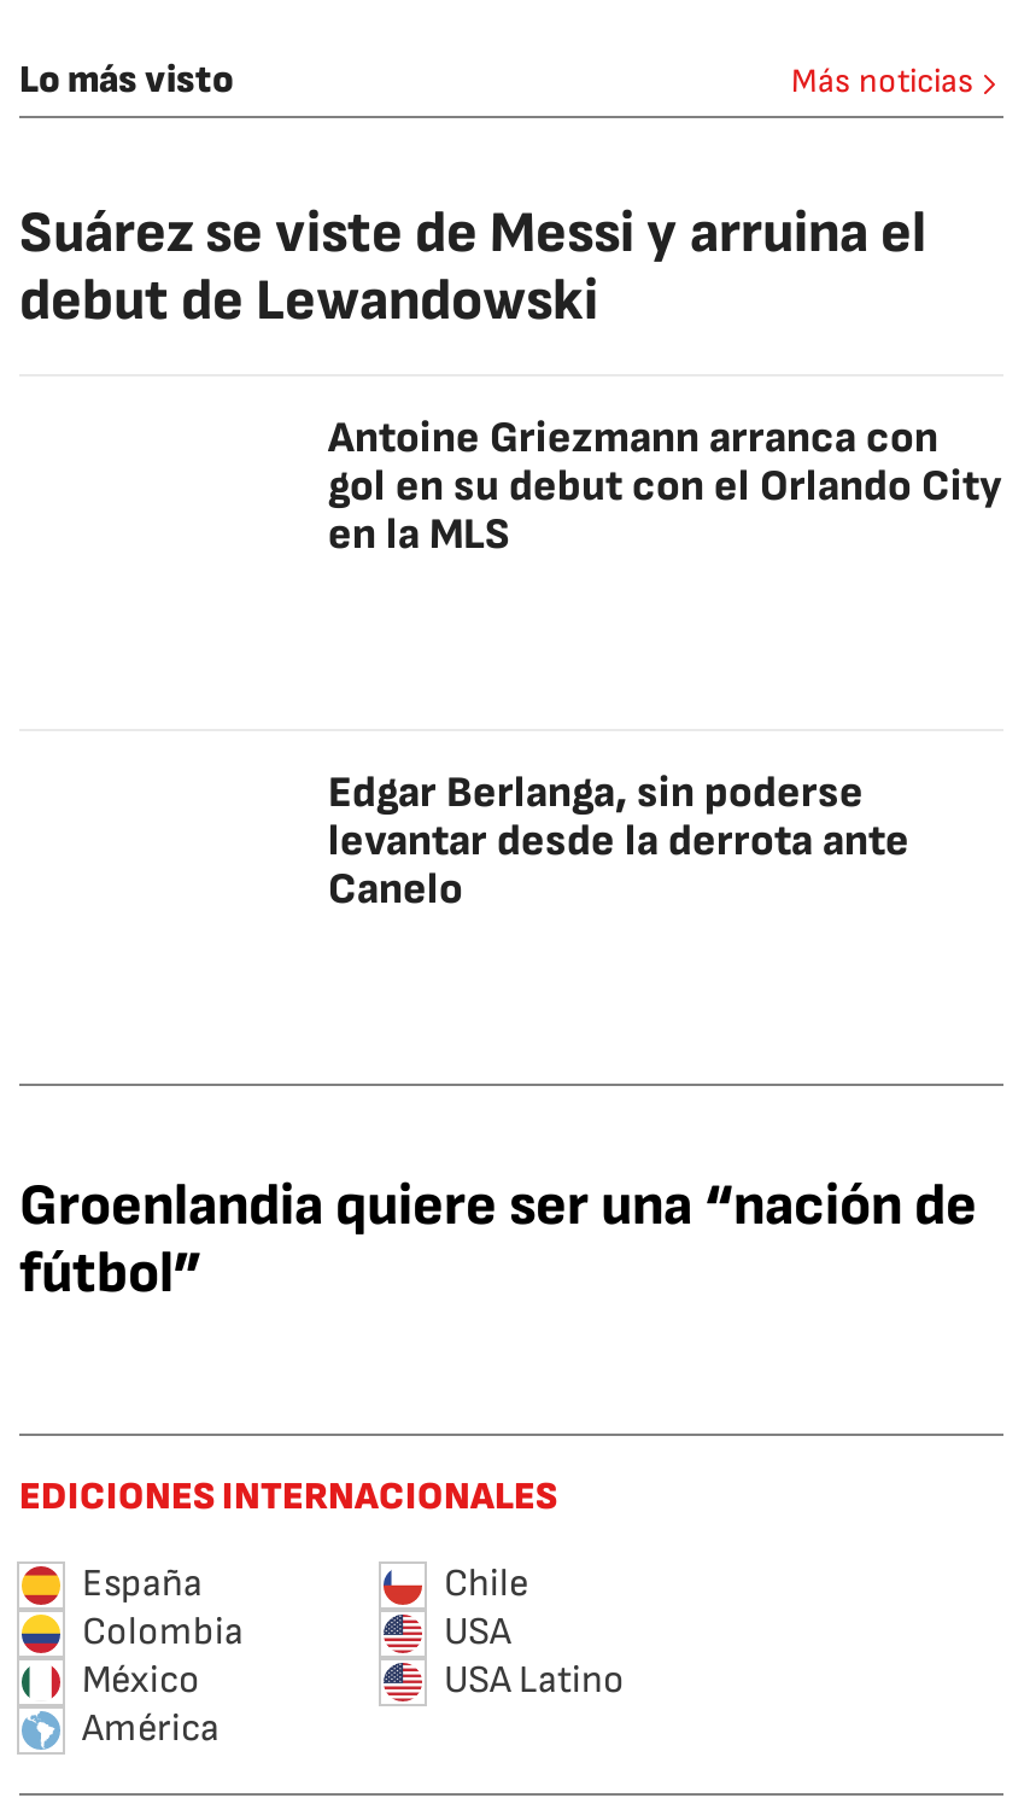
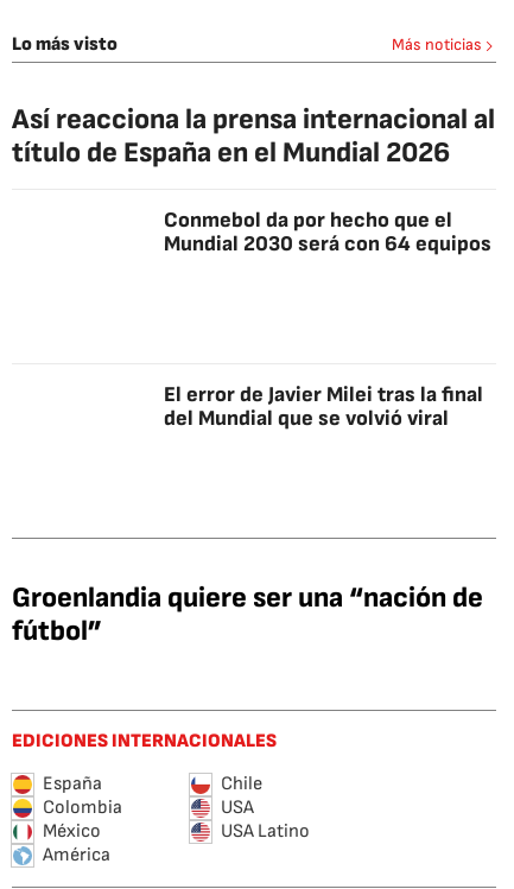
[19,198,926,335] Suárez se viste de Messi y arruina el | debut de Lewandowski -> [12,102,495,170] Así reacciona la prensa internacional al | título de España en el Mundial 2026
[328,413,1001,560] Antoine Griezmann arranca con | gol en su debut con el Orlando City | en la MLS -> [164,208,491,256] Conmebol da por hecho que el | Mundial 2030 será con 64 equipos
[328,767,909,915] Edgar Berlanga, sin poderse | levantar desde la derrota ante | Canelo -> [164,382,483,431] El error de Javier Milei tras la final | del Mundial que se volvió viral

